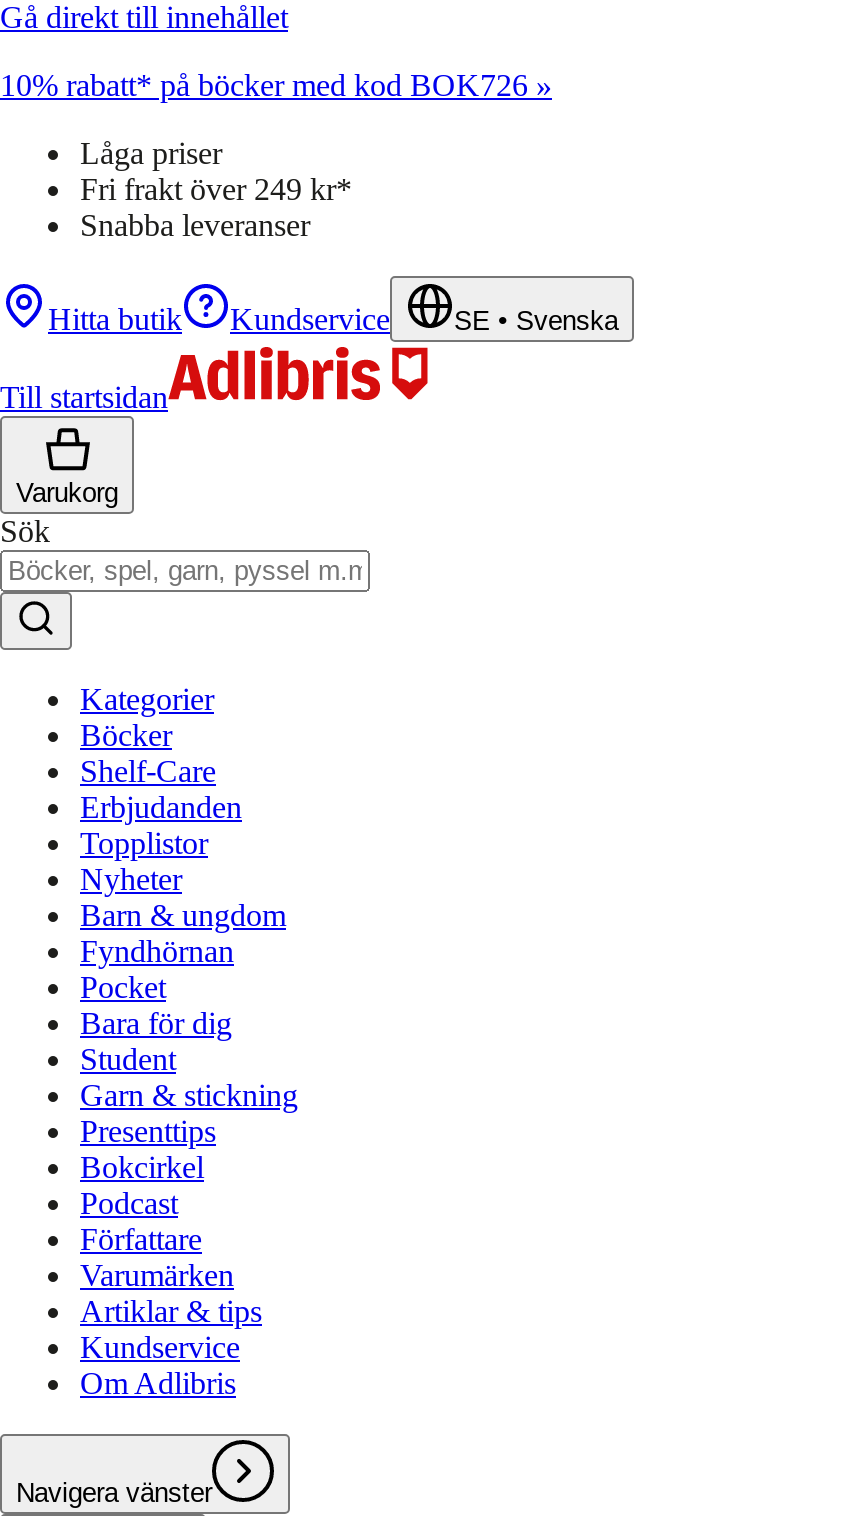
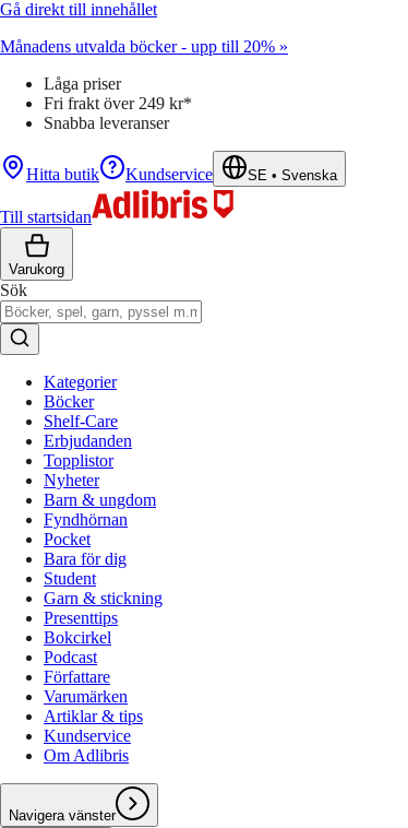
[0,68,552,102] 10% rabatt* på böcker med kod BOK726 » -> [0,37,288,56] Månadens utvalda böcker - upp till 20% »

